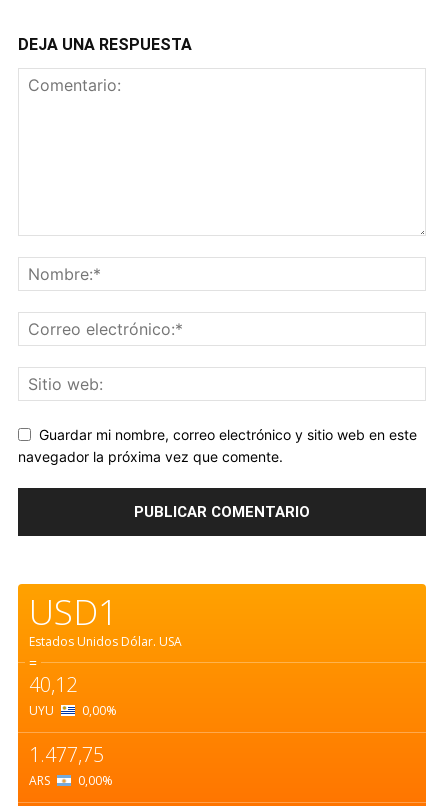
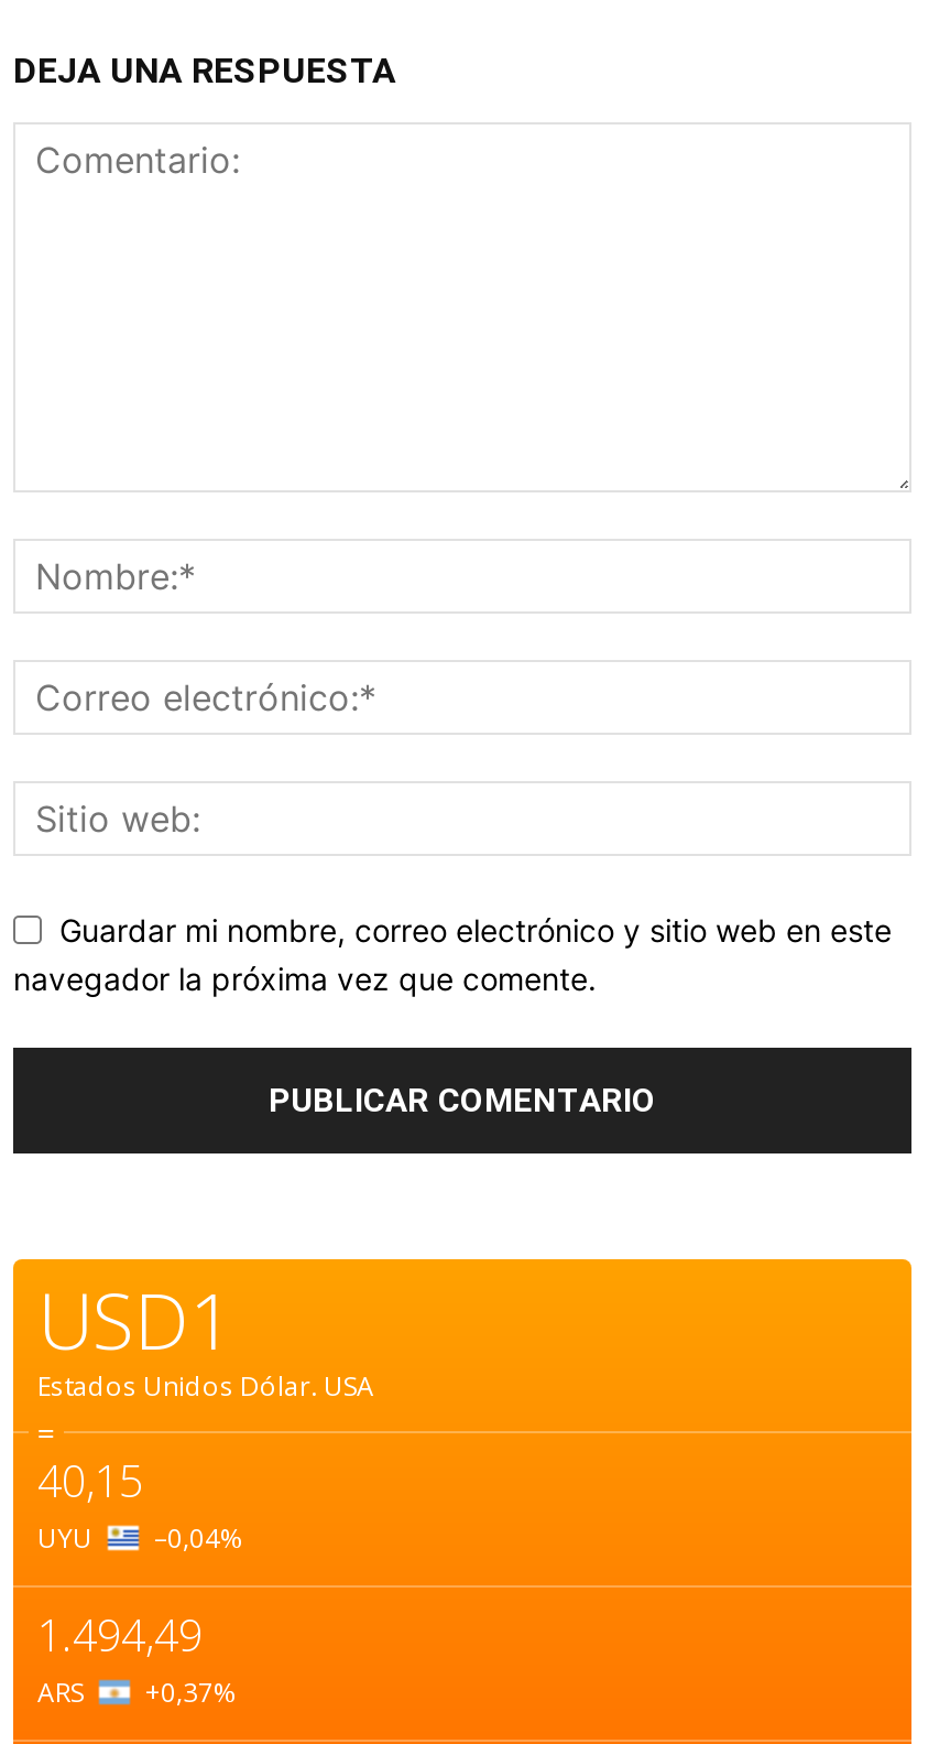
[29,671,77,698] 40,12 -> [37,1452,143,1511] 40,15
[29,702,117,719] UYU 0,00% -> [37,1520,244,1558] UYU –0,04%
[29,741,104,768] 1.477,75 -> [37,1606,203,1665] 1.494,49
[29,772,113,789] ARS 0,00% -> [37,1674,238,1711] ARS +0,37%

